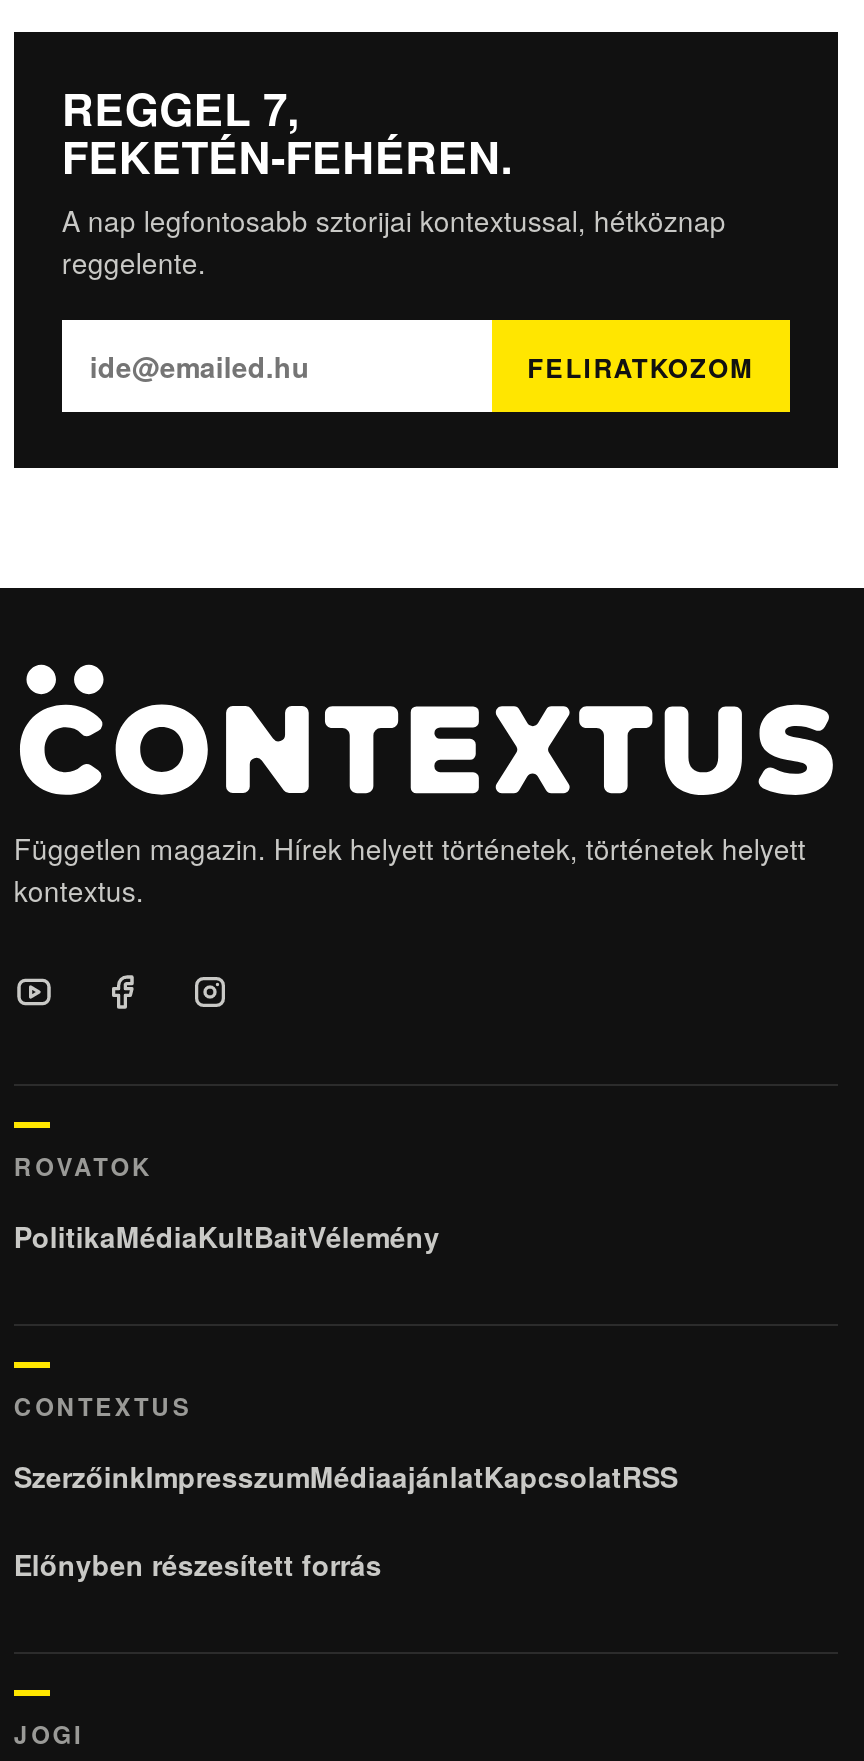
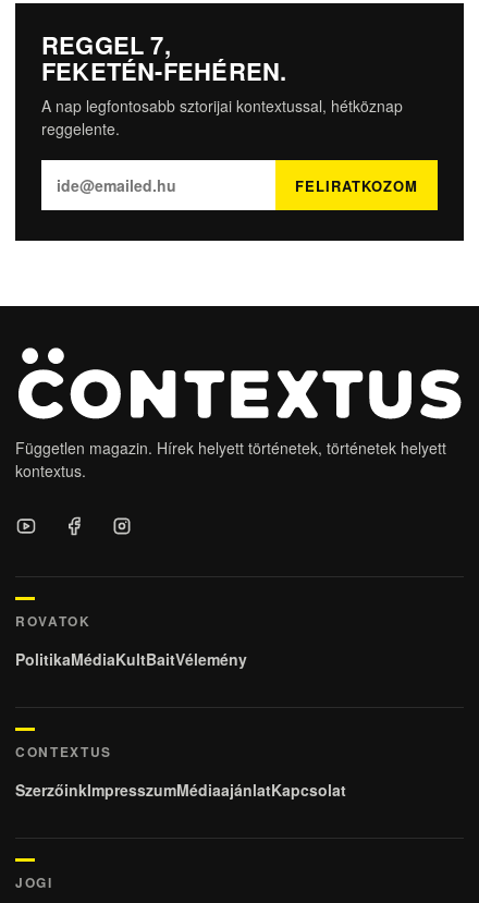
[14,1456,678,1584] SzerzőinkImpresszumMédiaajánlatKapcsolatRSS | Előnyben részesített forrás -> [15,779,346,800] SzerzőinkImpresszumMédiaajánlatKapcsolat

